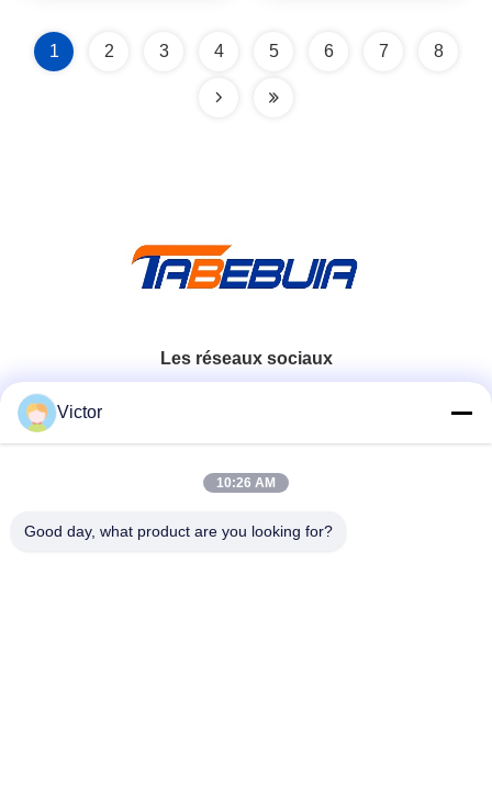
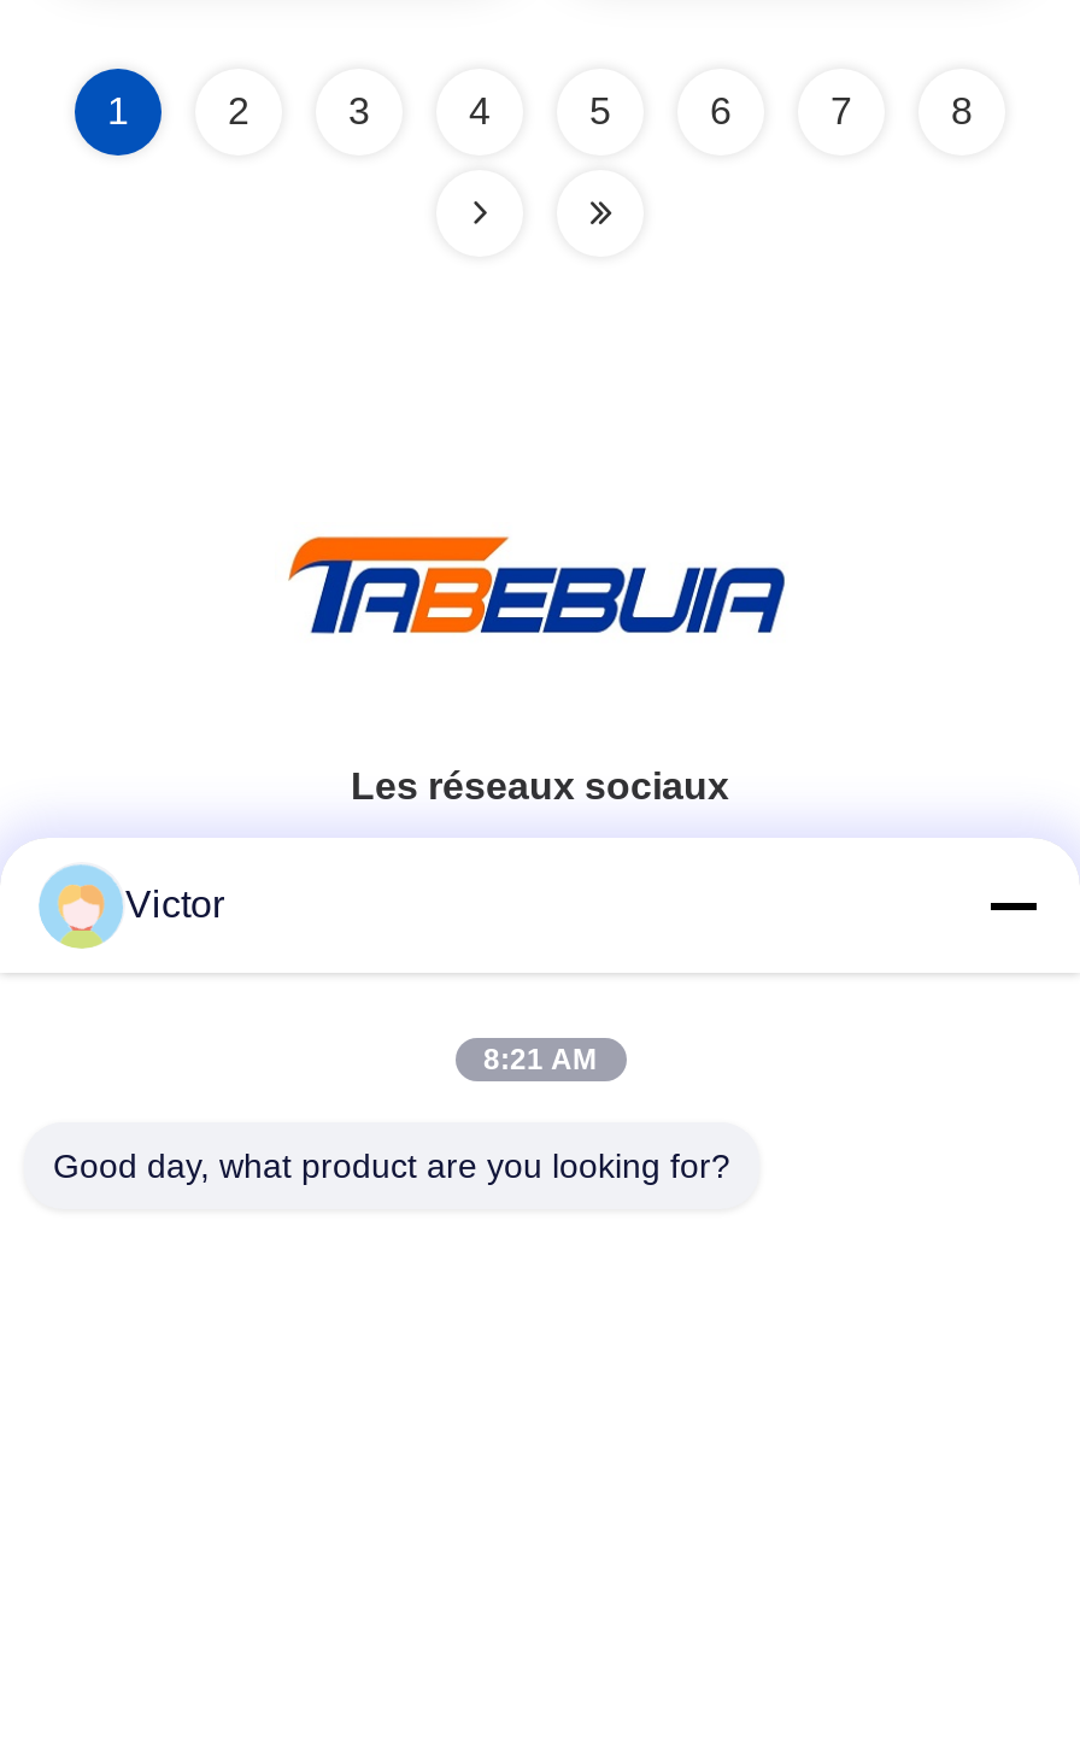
[216,475,276,491] 10:26 AM -> [483,1043,597,1077] 8:21 AM

